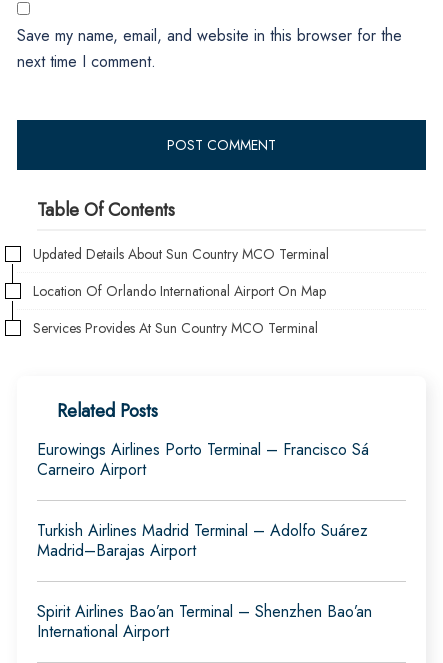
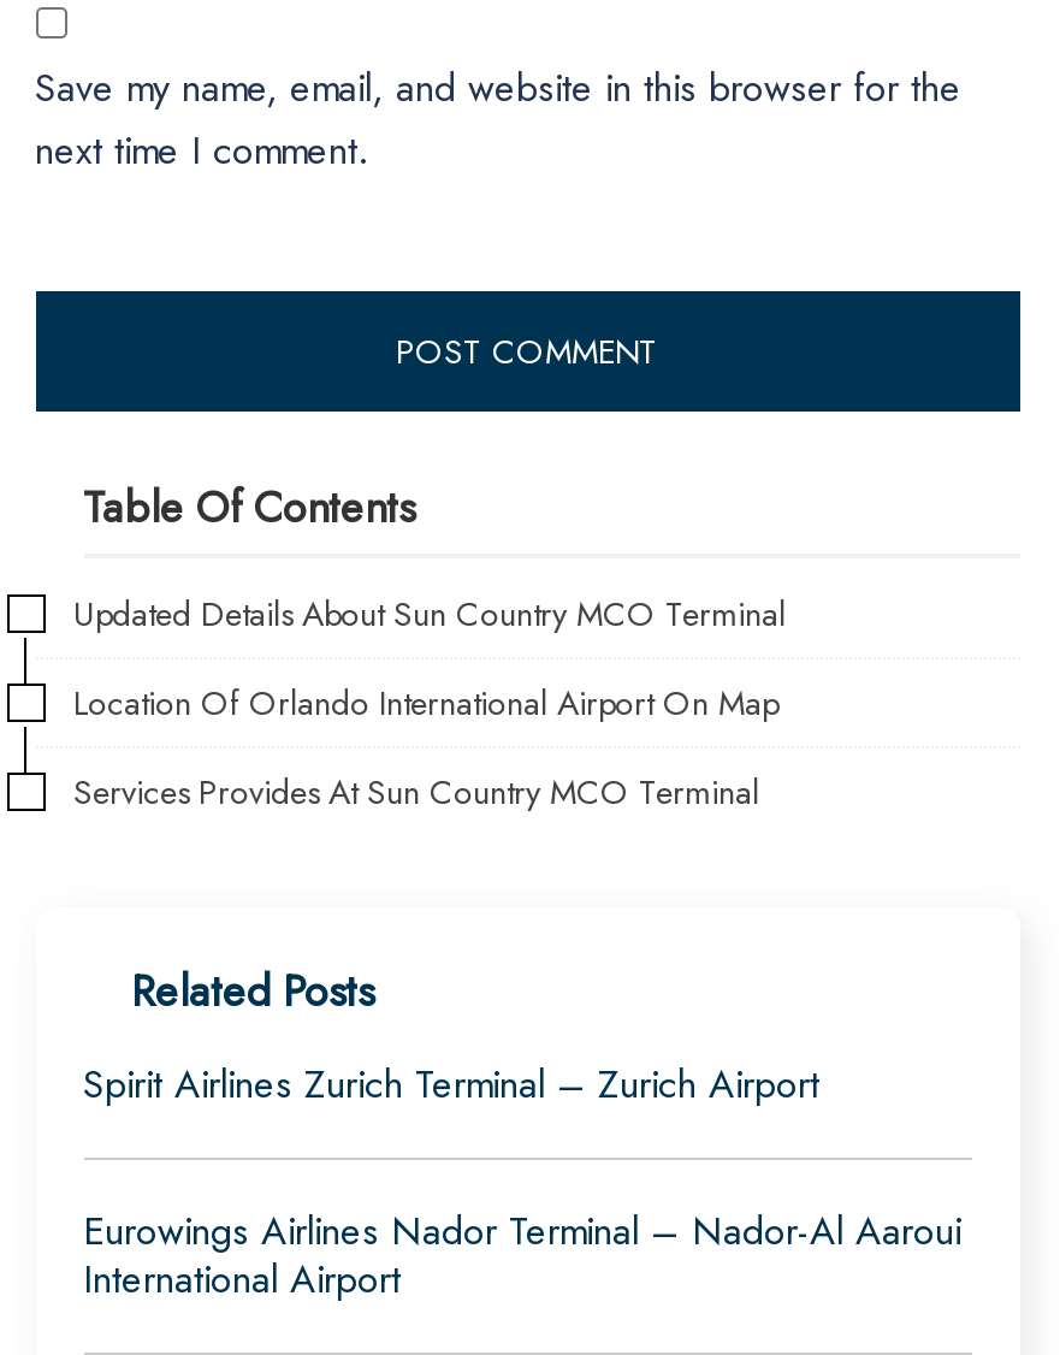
[36,438,371,623] Eurowings Airlines Porto Terminal – Francisco Sá | Carneiro Airport | Turkish Airlines Madrid Terminal – Adolfo Suárez | Madrid–Barajas Airport | Spirit Airlines Bao’an Terminal – Shenzhen Bao’an -> [83,1058,961,1260] Spirit Airlines Zurich Terminal – Zurich Airport | Eurowings Airlines Nador Terminal – Nador-Al Aaroui

